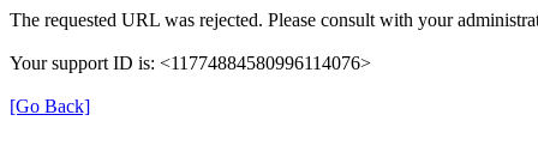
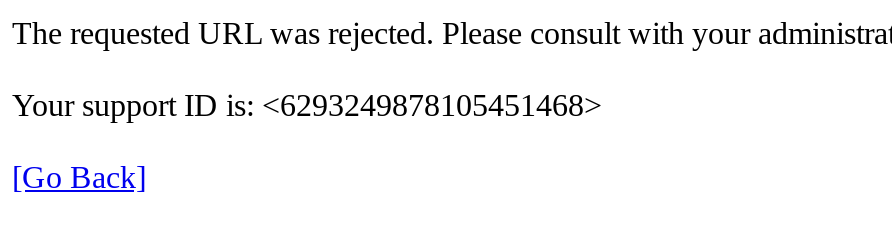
[10,53,371,73] Your support ID is: <11774884580996114076> -> [12,88,602,122] Your support ID is: <6293249878105451468>

